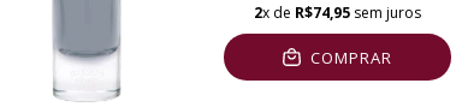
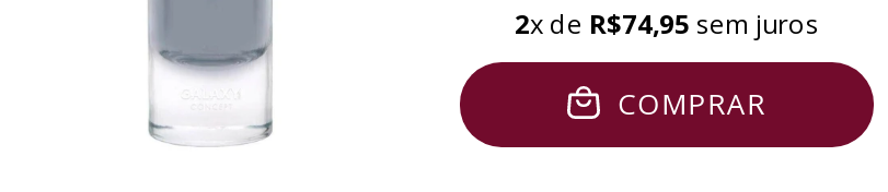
[52,31,122,100] [image] -> [149,50,272,177] [image]

